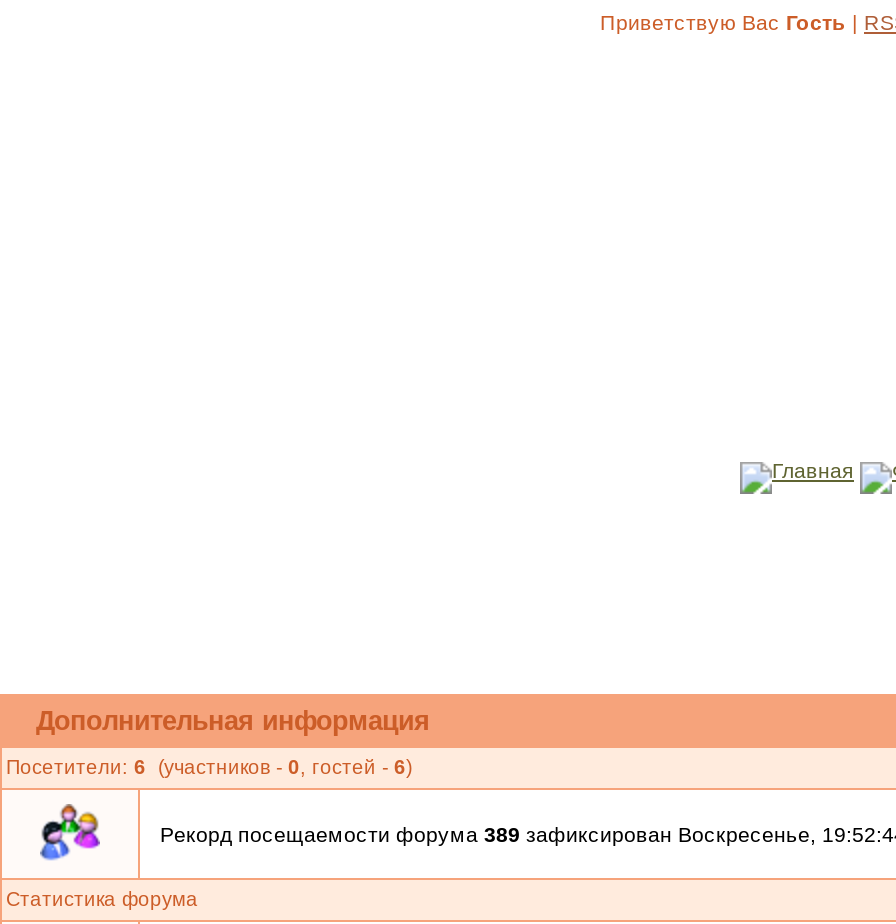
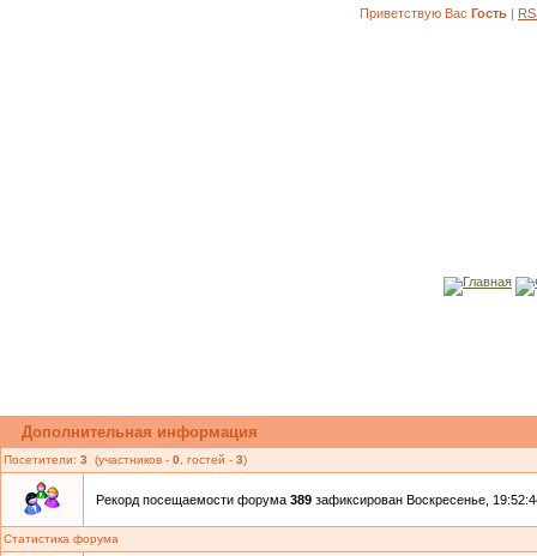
[6,756,412,778] Посетители: 6 (участников - 0, гостей - 6) -> [4,453,247,466] Посетители: 3 (участников - 0, гостей - 3)

